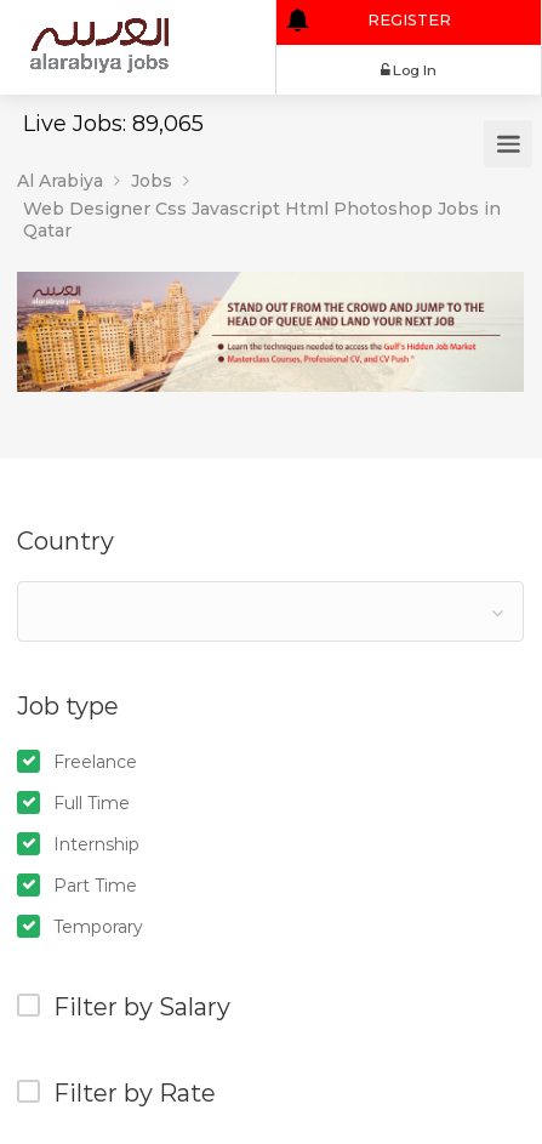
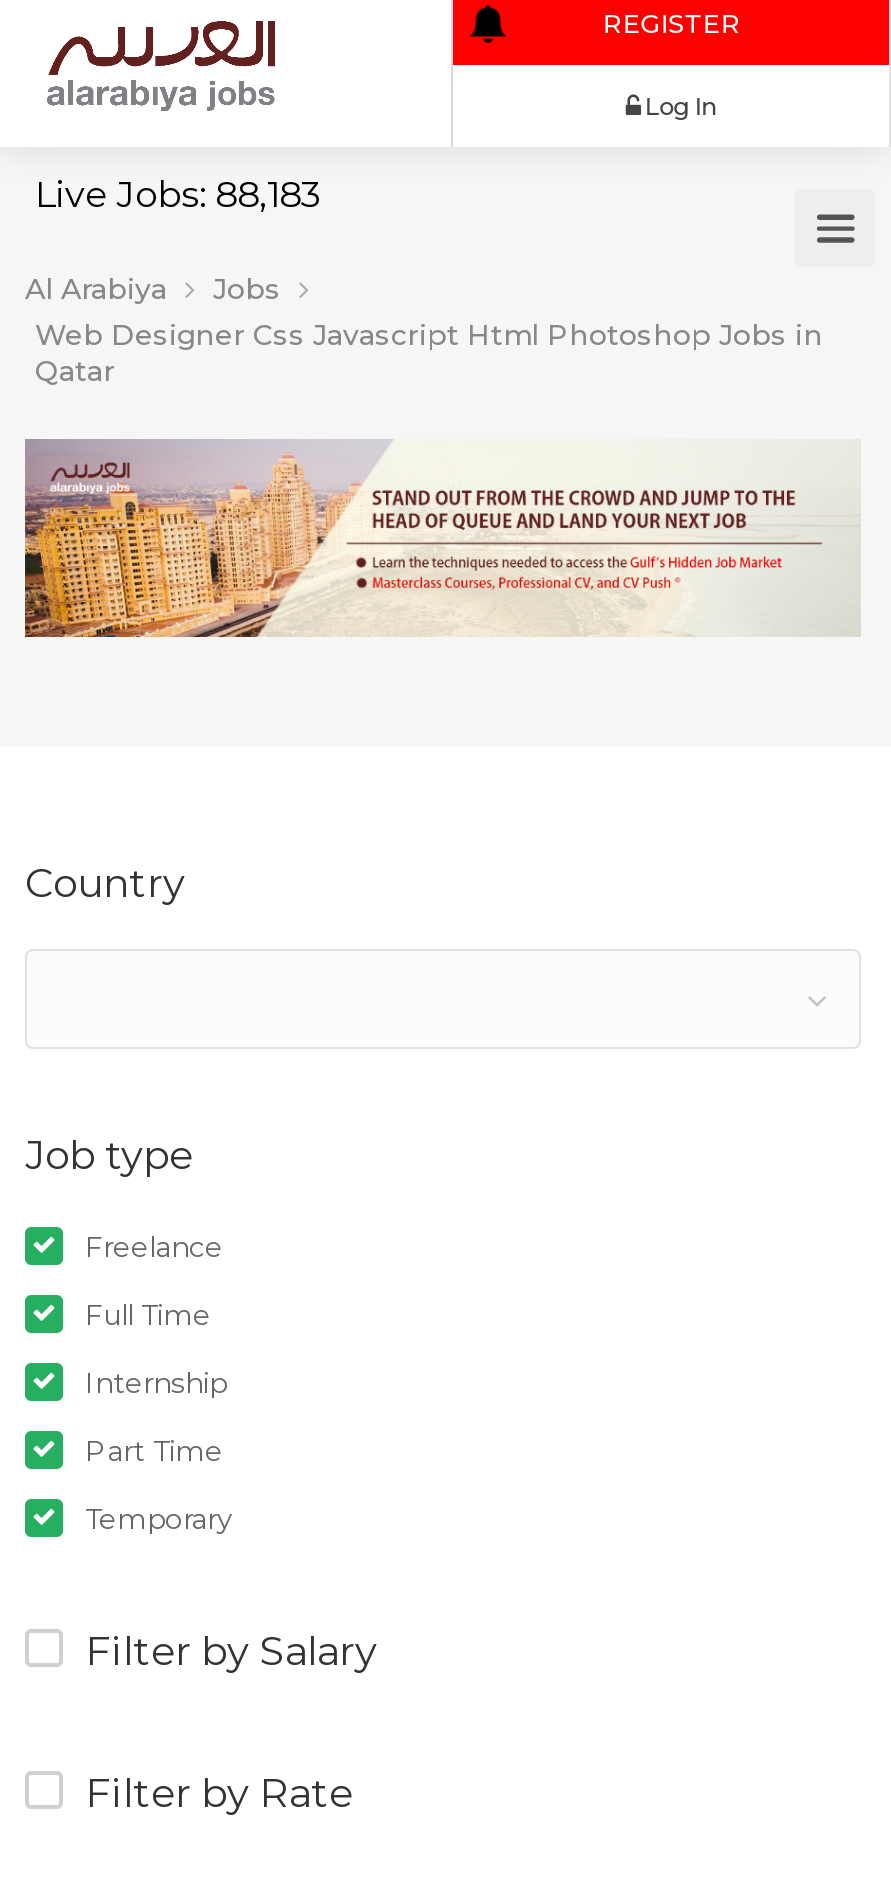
[23,110,204,137] Live Jobs: 89,065 -> [35,173,323,217] Live Jobs: 88,183

